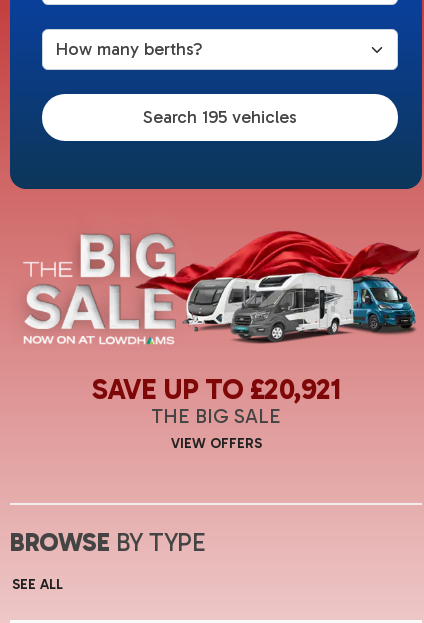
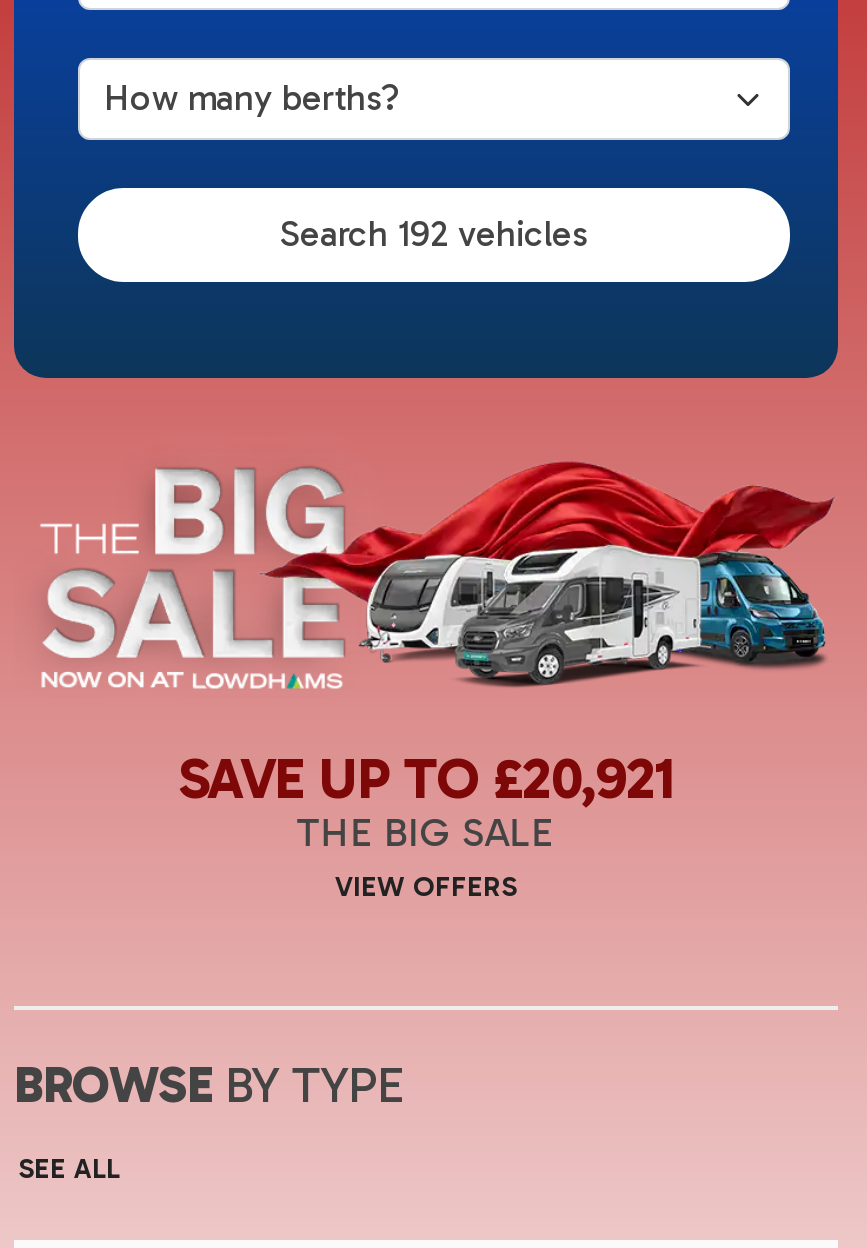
[143,106,297,128] Search 195 vehicles -> [280,212,588,256] Search 192 vehicles

